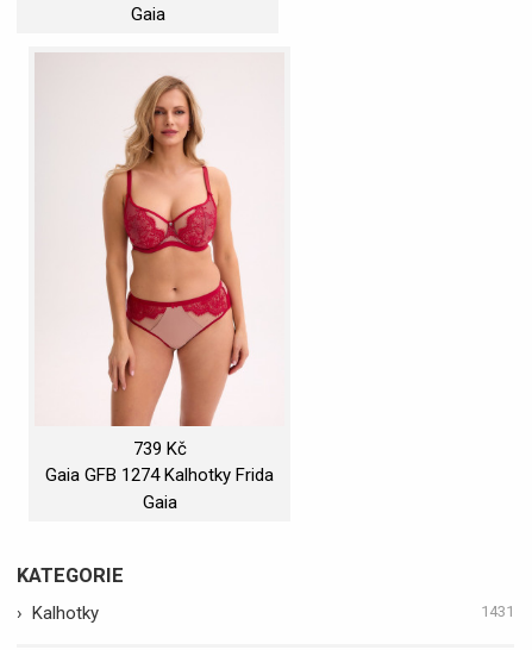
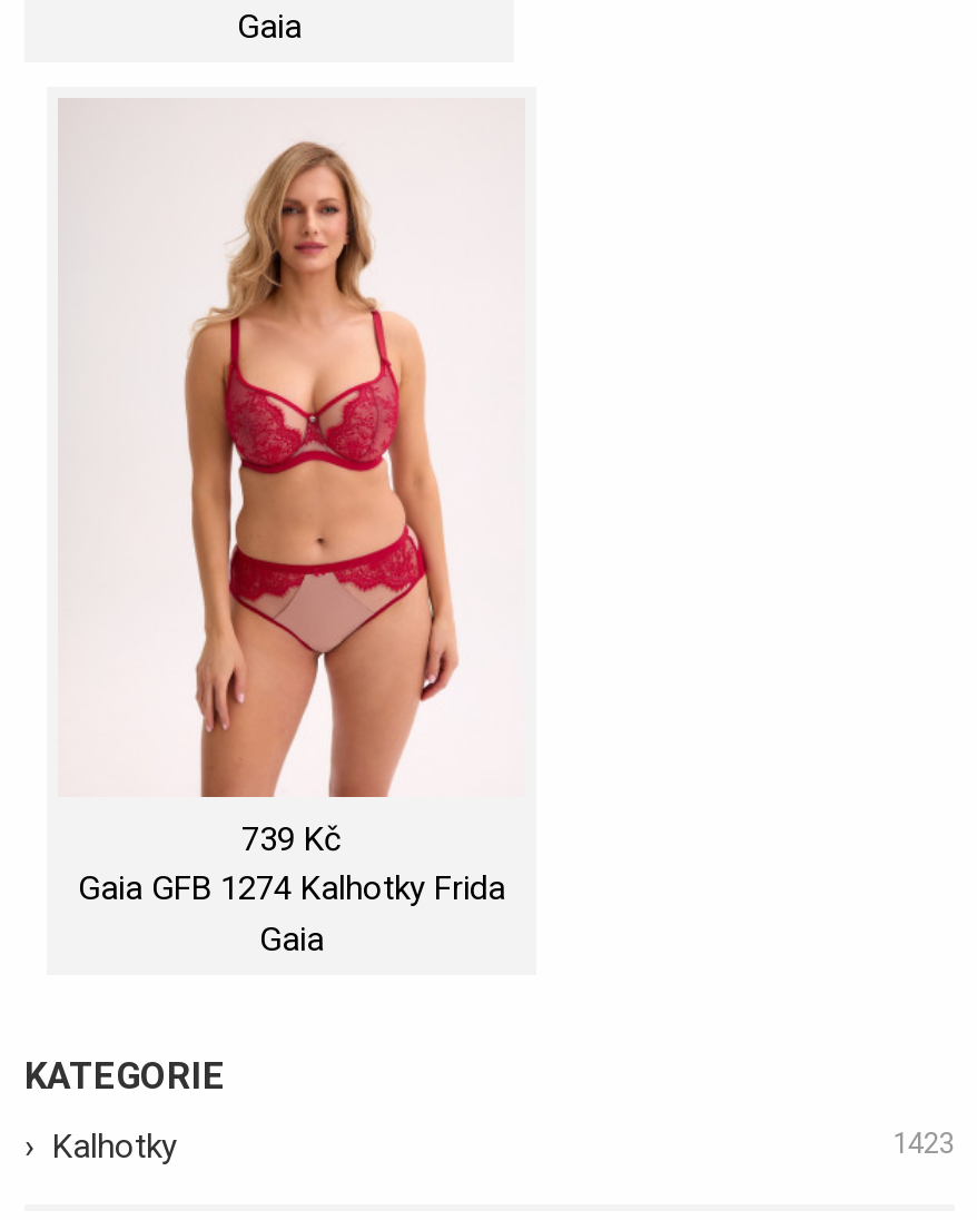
[481,603,514,620] 1431 -> [892,1127,955,1160] 1423

